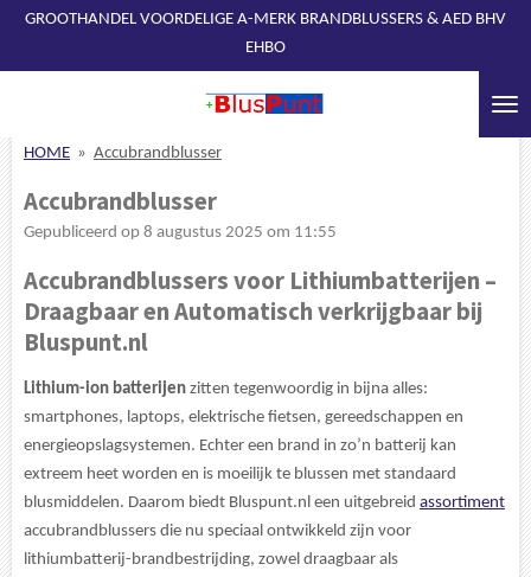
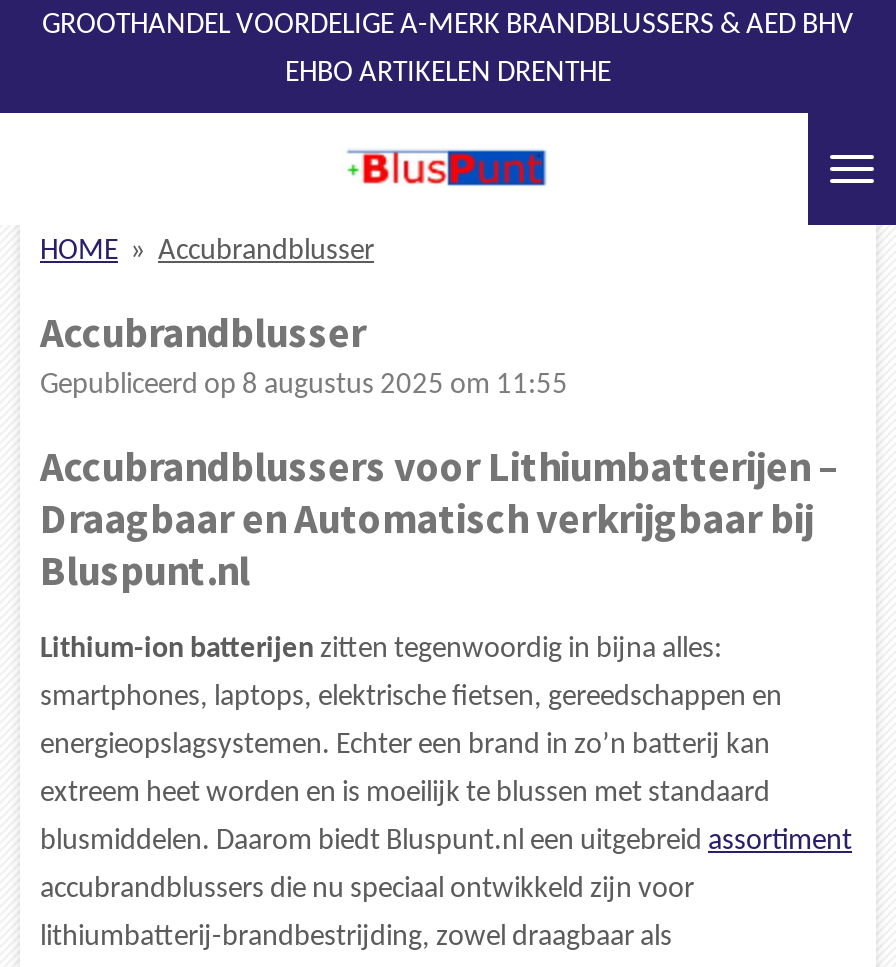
[245,39,286,56] EHBO -> [285,58,611,88] EHBO ARTIKELEN DRENTHE

